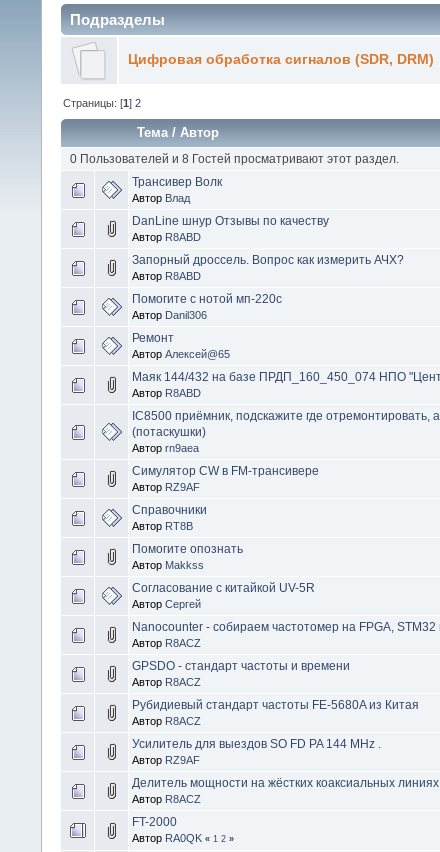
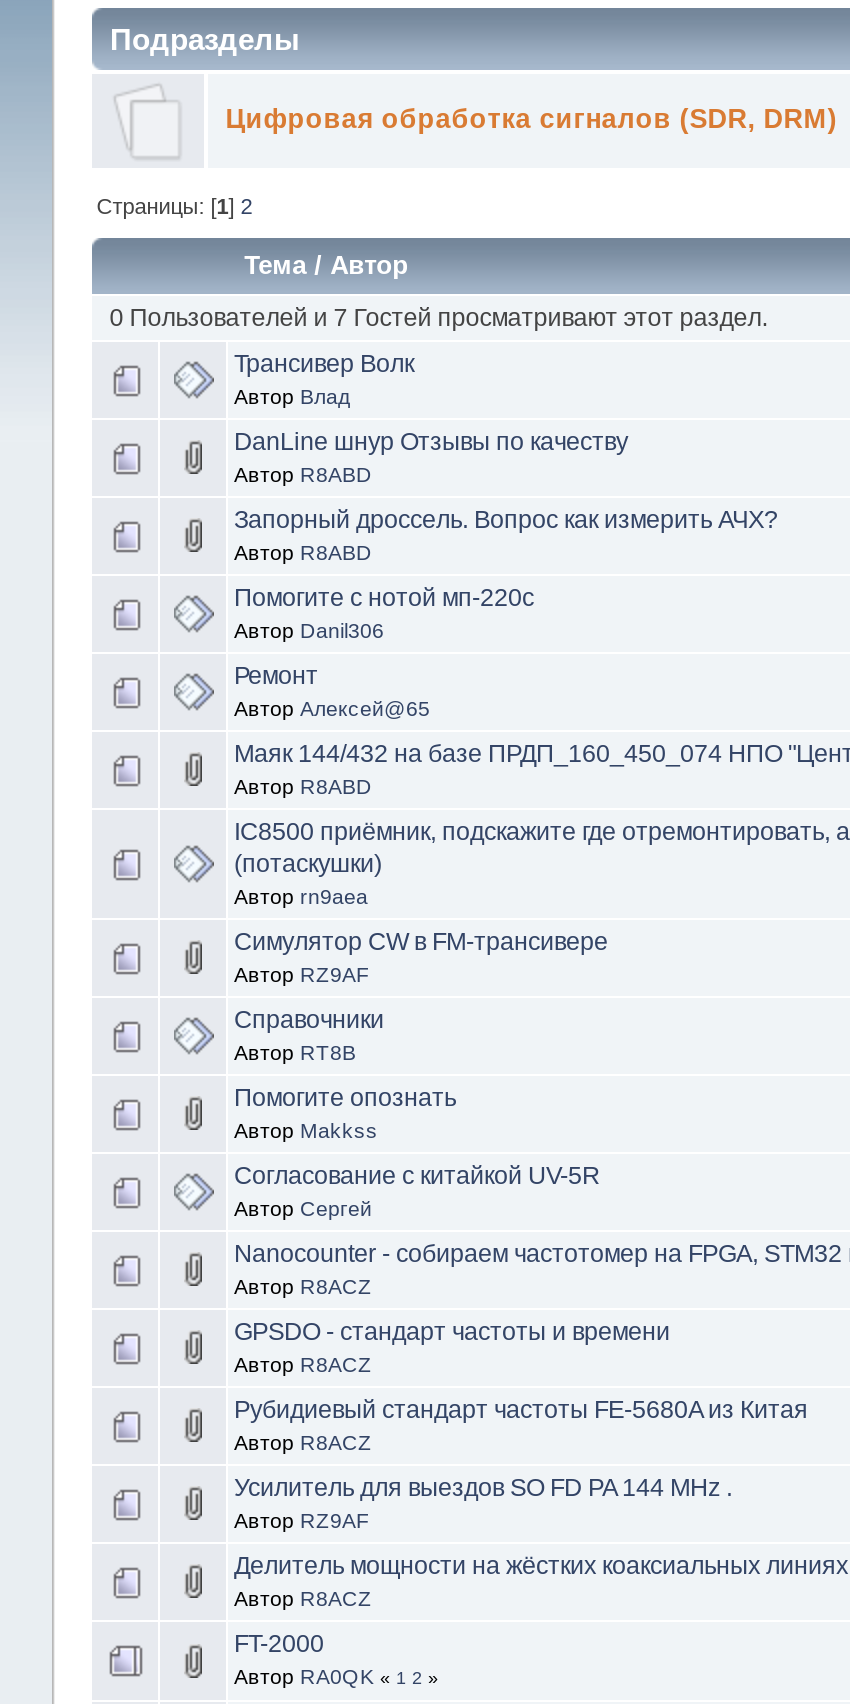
[70,152,399,166] 0 Пользователей и 8 Гостей просматривают этот раздел. -> [109,304,767,332] 0 Пользователей и 7 Гостей просматривают этот раздел.

